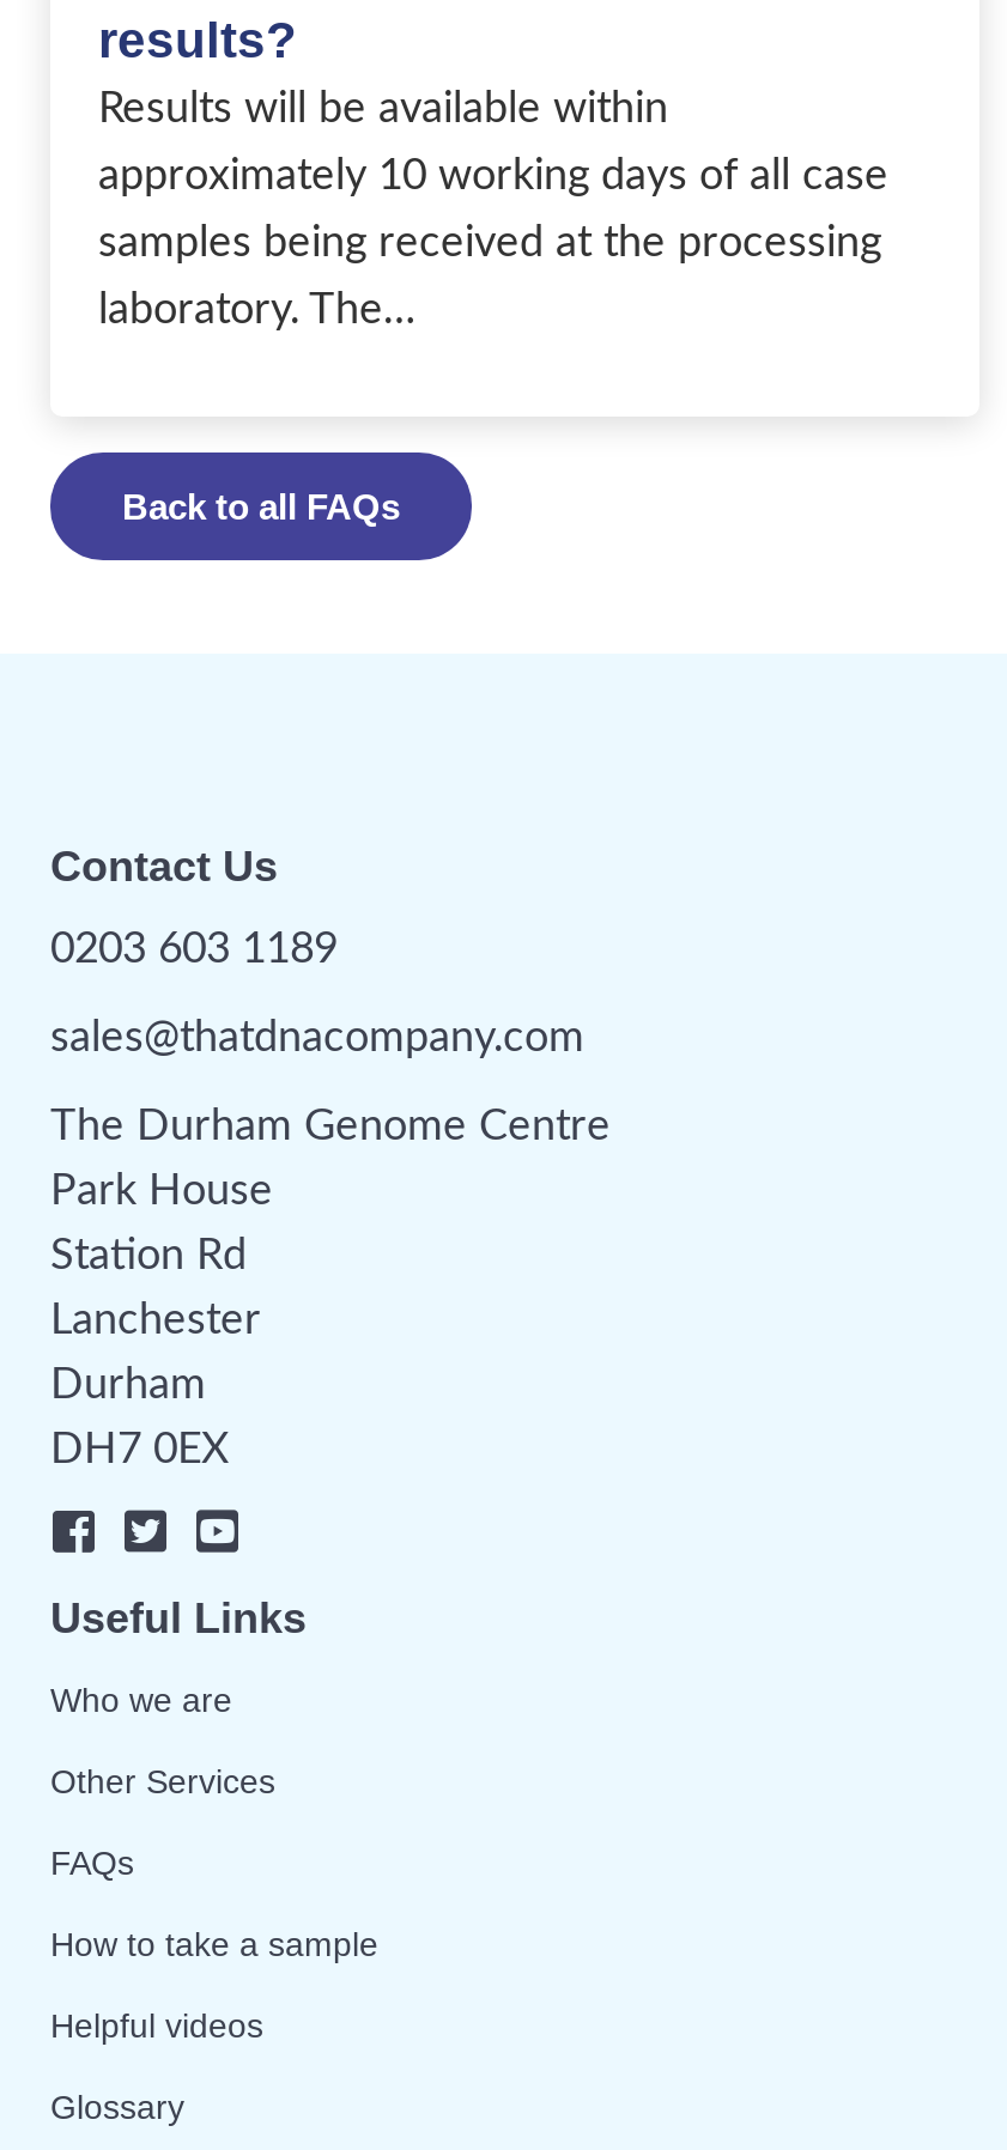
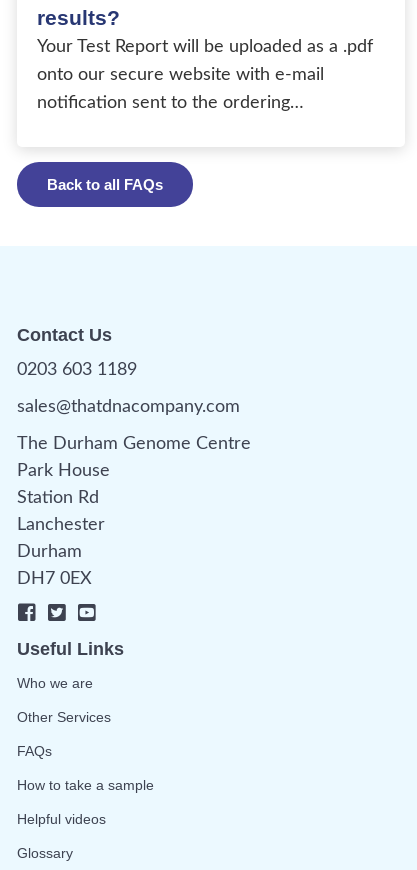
[98,87,888,332] Results will be available within | approximately 10 working days of all case | samples being received at the processing | laboratory. The… -> [37,38,373,112] Your Test Report will be uploaded as a .pdf | onto our secure website with e-mail | notification sent to the ordering…

